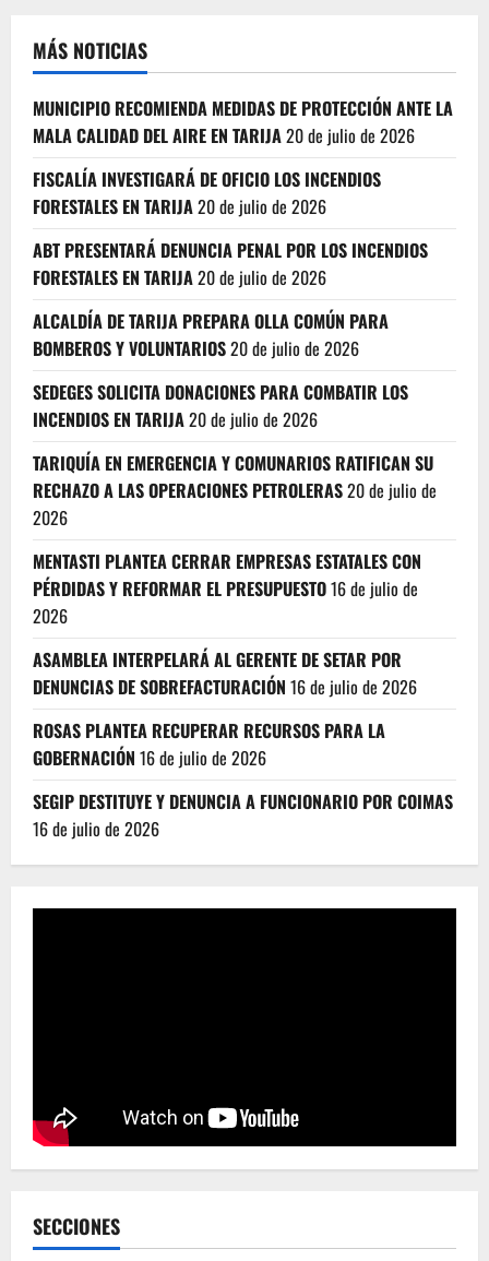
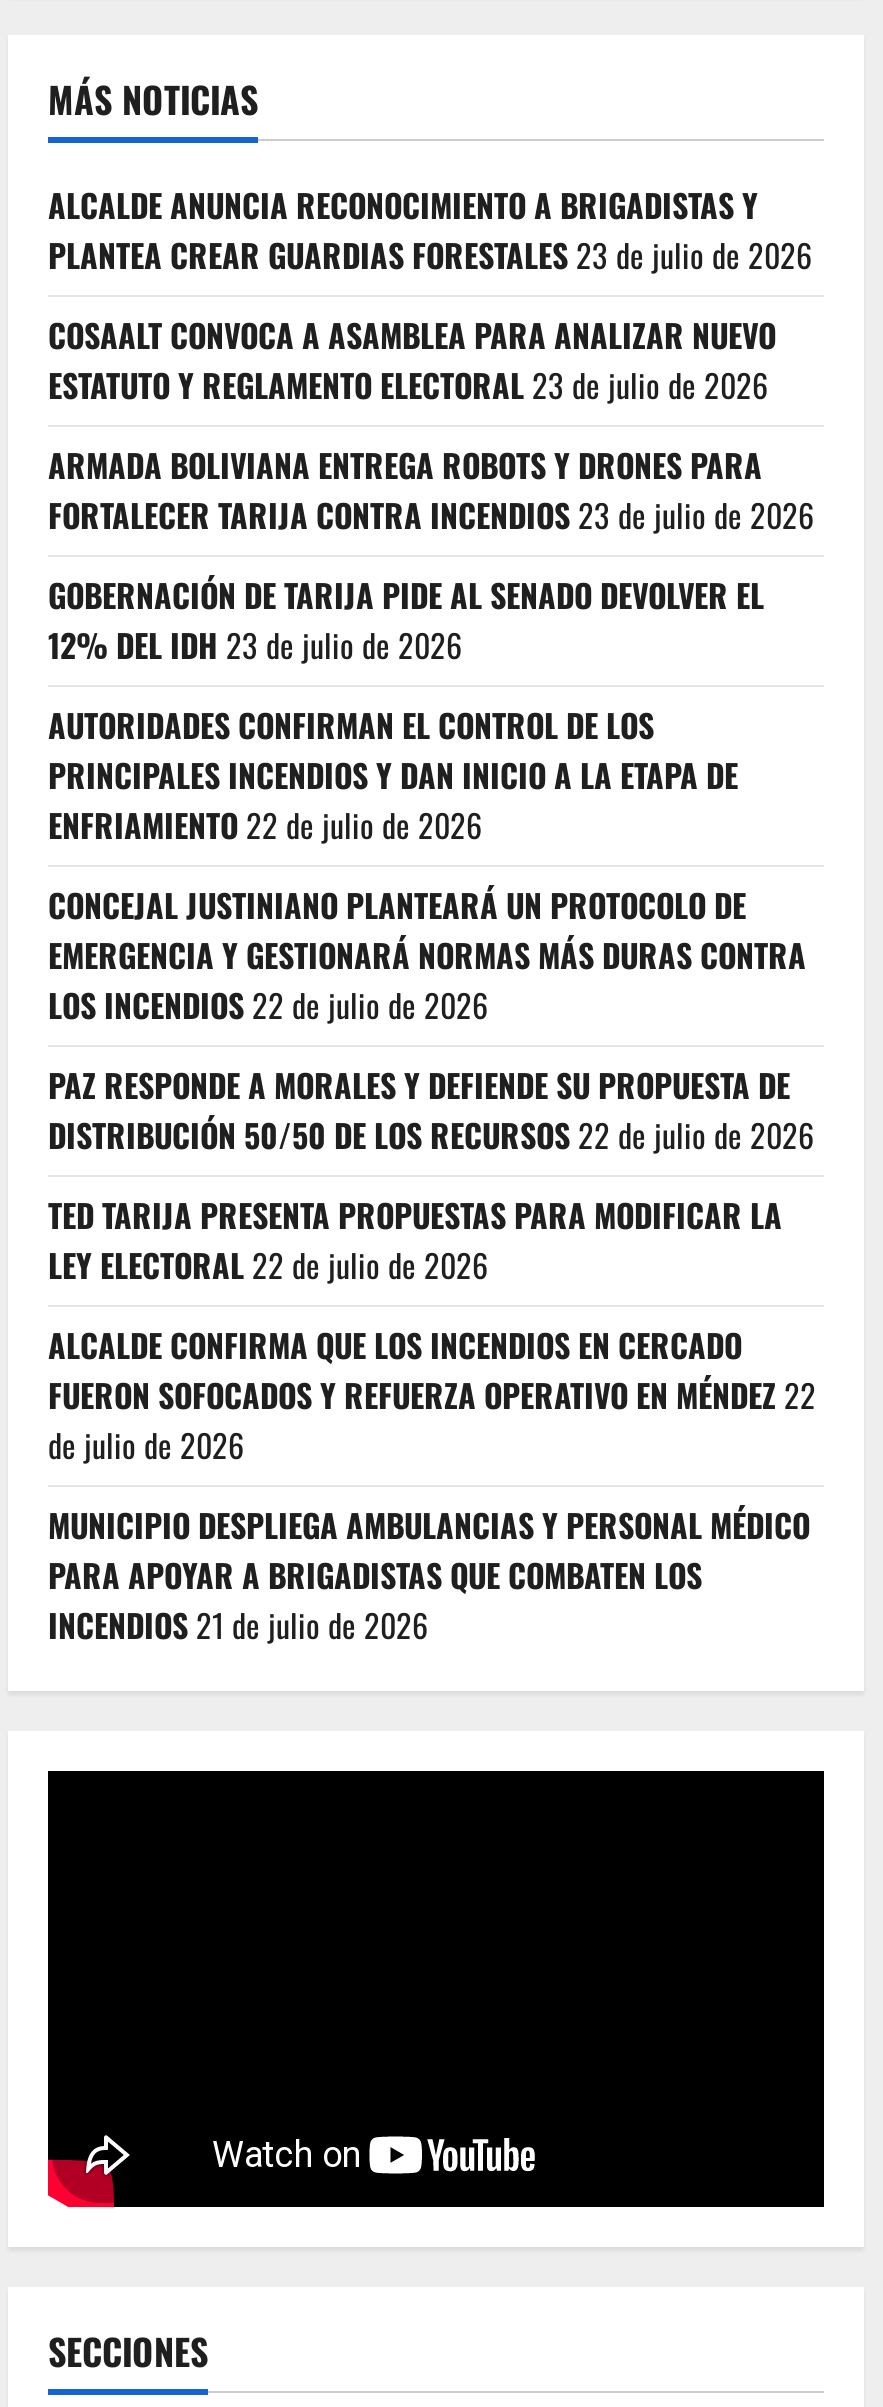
[33,95,453,149] MUNICIPIO RECOMIENDA MEDIDAS DE PROTECCIÓN ANTE LA | MALA CALIDAD DEL AIRE EN TARIJA 20 de julio de 2026 -> [48,181,812,279] ALCALDE ANUNCIA RECONOCIMIENTO A BRIGADISTAS Y | PLANTEA CREAR GUARDIAS FORESTALES 23 de julio de 2026
[33,166,381,220] FISCALÍA INVESTIGARÁ DE OFICIO LOS INCENDIOS | FORESTALES EN TARIJA 20 de julio de 2026 -> [48,311,776,409] COSAALT CONVOCA A ASAMBLEA PARA ANALIZAR NUEVO | ESTATUTO Y REGLAMENTO ELECTORAL 23 de julio de 2026
[33,237,428,291] ABT PRESENTARÁ DENUNCIA PENAL POR LOS INCENDIOS | FORESTALES EN TARIJA 20 de julio de 2026 -> [48,441,814,539] ARMADA BOLIVIANA ENTREGA ROBOTS Y DRONES PARA | FORTALECER TARIJA CONTRA INCENDIOS 23 de julio de 2026
[33,308,389,362] ALCALDÍA DE TARIJA PREPARA OLLA COMÚN PARA | BOMBEROS Y VOLUNTARIOS 20 de julio de 2026 -> [48,571,764,669] GOBERNACIÓN DE TARIJA PIDE AL SENADO DEVOLVER EL | 12% DEL IDH 23 de julio de 2026
[33,379,408,433] SEDEGES SOLICITA DONACIONES PARA COMBATIR LOS | INCENDIOS EN TARIJA 20 de julio de 2026 -> [48,701,738,849] AUTORIDADES CONFIRMAN EL CONTROL DE LOS | PRINCIPALES INCENDIOS Y DAN INICIO A LA ETAPA DE | ENFRIAMIENTO 22 de julio de 2026
[33,450,437,531] TARIQUÍA EN EMERGENCIA Y COMUNARIOS RATIFICAN SU | RECHAZO A LAS OPERACIONES PETROLERAS 20 de julio de | 2026 -> [48,881,806,1029] CONCEJAL JUSTINIANO PLANTEARÁ UN PROTOCOLO DE | EMERGENCIA Y GESTIONARÁ NORMAS MÁS DURAS CONTRA | LOS INCENDIOS 22 de julio de 2026
[33,548,421,629] MENTASTI PLANTEA CERRAR EMPRESAS ESTATALES CON | PÉRDIDAS Y REFORMAR EL PRESUPUESTO 16 de julio de | 2026 -> [48,1061,814,1159] PAZ RESPONDE A MORALES Y DEFIENDE SU PROPUESTA DE | DISTRIBUCIÓN 50/50 DE LOS RECURSOS 22 de julio de 2026
[33,647,417,700] ASAMBLEA INTERPELARÁ AL GERENTE DE SETAR POR | DENUNCIAS DE SOBREFACTURACIÓN 16 de julio de 2026 -> [48,1191,782,1289] TED TARIJA PRESENTA PROPUESTAS PARA MODIFICAR LA | LEY ELECTORAL 22 de julio de 2026
[33,718,385,771] ROSAS PLANTEA RECUPERAR RECURSOS PARA LA | GOBERNACIÓN 16 de julio de 2026 -> [48,1321,816,1469] ALCALDE CONFIRMA QUE LOS INCENDIOS EN CERCADO | FUERON SOFOCADOS Y REFUERZA OPERATIVO EN MÉNDEZ 22 | de julio de 2026
[33,789,453,842] SEGIP DESTITUYE Y DENUNCIA A FUNCIONARIO POR COIMAS | 16 de julio de 2026 -> [48,1501,810,1649] MUNICIPIO DESPLIEGA AMBULANCIAS Y PERSONAL MÉDICO | PARA APOYAR A BRIGADISTAS QUE COMBATEN LOS | INCENDIOS 21 de julio de 2026

